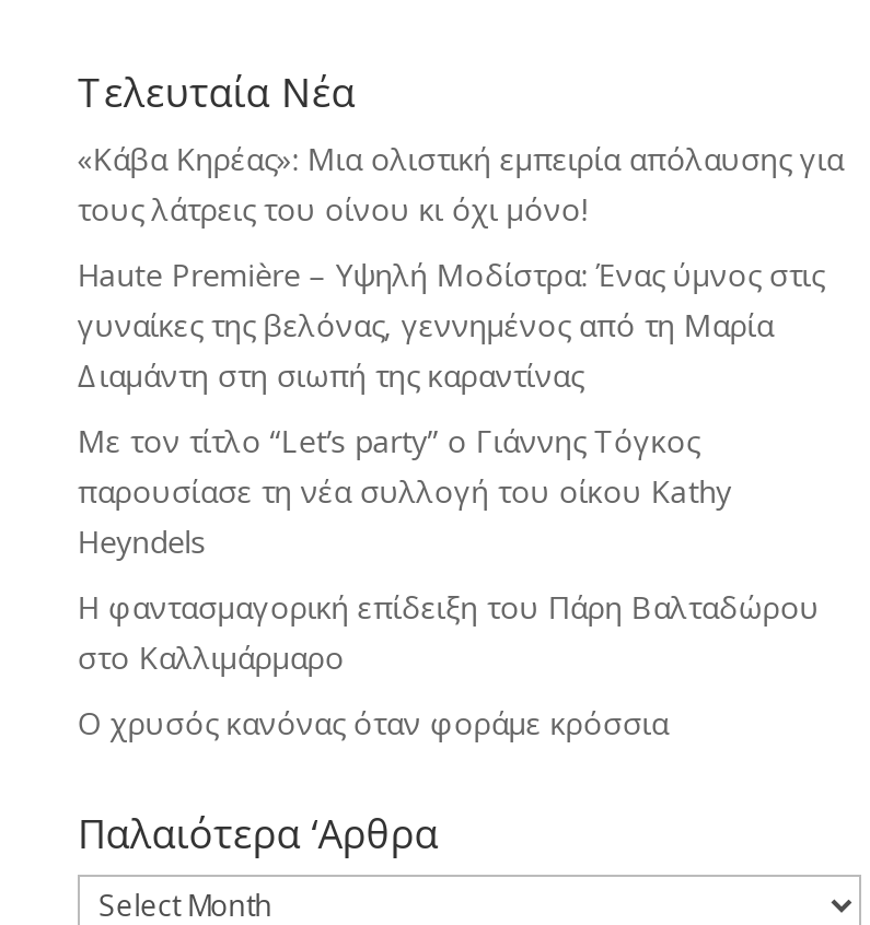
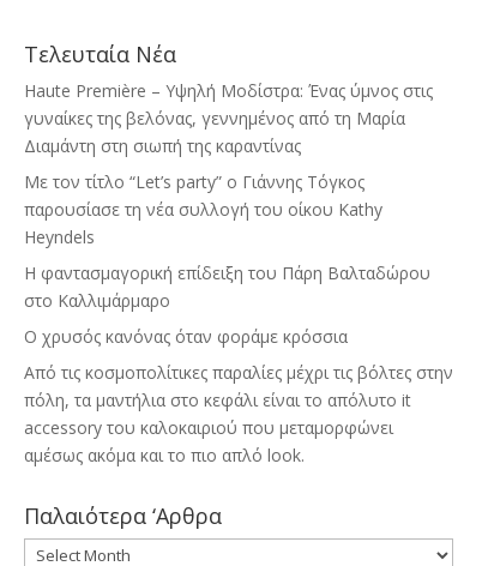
[77,138,843,230] «Κάβα Κηρέας»: Μια ολιστική εμπειρία απόλαυσης για | τους λάτρεις του οίνου κι όχι μόνο! -> none
moved [77,254,824,743] -> [24,79,433,348]: Haute Première – Υψηλή Μοδίστρα: Ένας ύμνος στις | γυναίκες της βελόνας, γεννημένος από τη Μαρία | Διαμάντη στη σιωπή της καραντίνας | ... | στο Καλλιμάρμαρο | Ο χρυσός κανόνας όταν φοράμε κρόσσια
none -> [24,361,453,466] Από τις κοσμοπολίτικες παραλίες μέχρι τις βόλτες στην | πόλη, τα μαντήλια στο κεφάλι είναι το απόλυτο it | accessory του καλοκαιριού που μεταμορφώνει | αμέσως ακόμα και το πιο απλό look.

